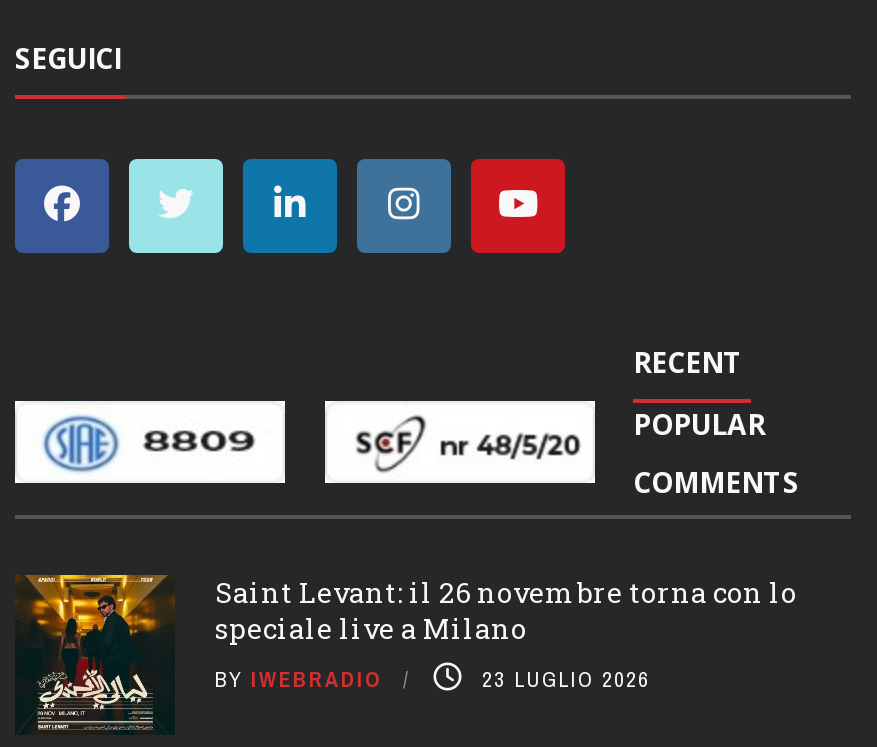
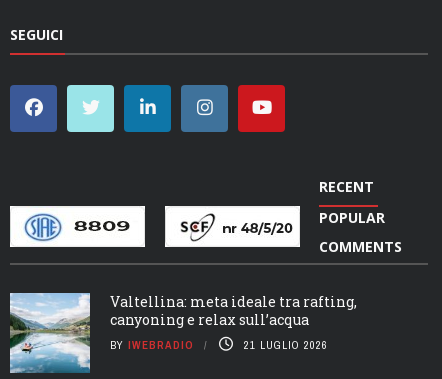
[15,572,797,736] [image] | Saint Levant: il 26 novembre torna con lo | speciale live a Milano -> [9,292,357,374] [image] | Valtellina: meta ideale tra rafting, | canyoning e relax sull’acqua
[482,666,650,694] 23 LUGLIO 2026 -> [243,338,327,352] 21 LUGLIO 2026

